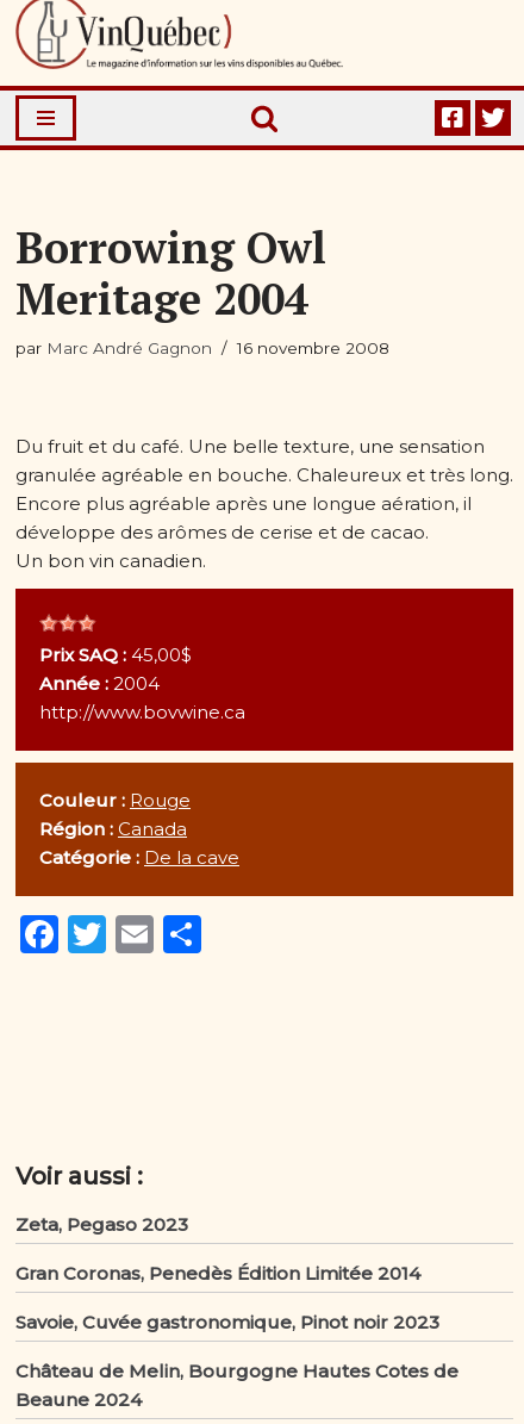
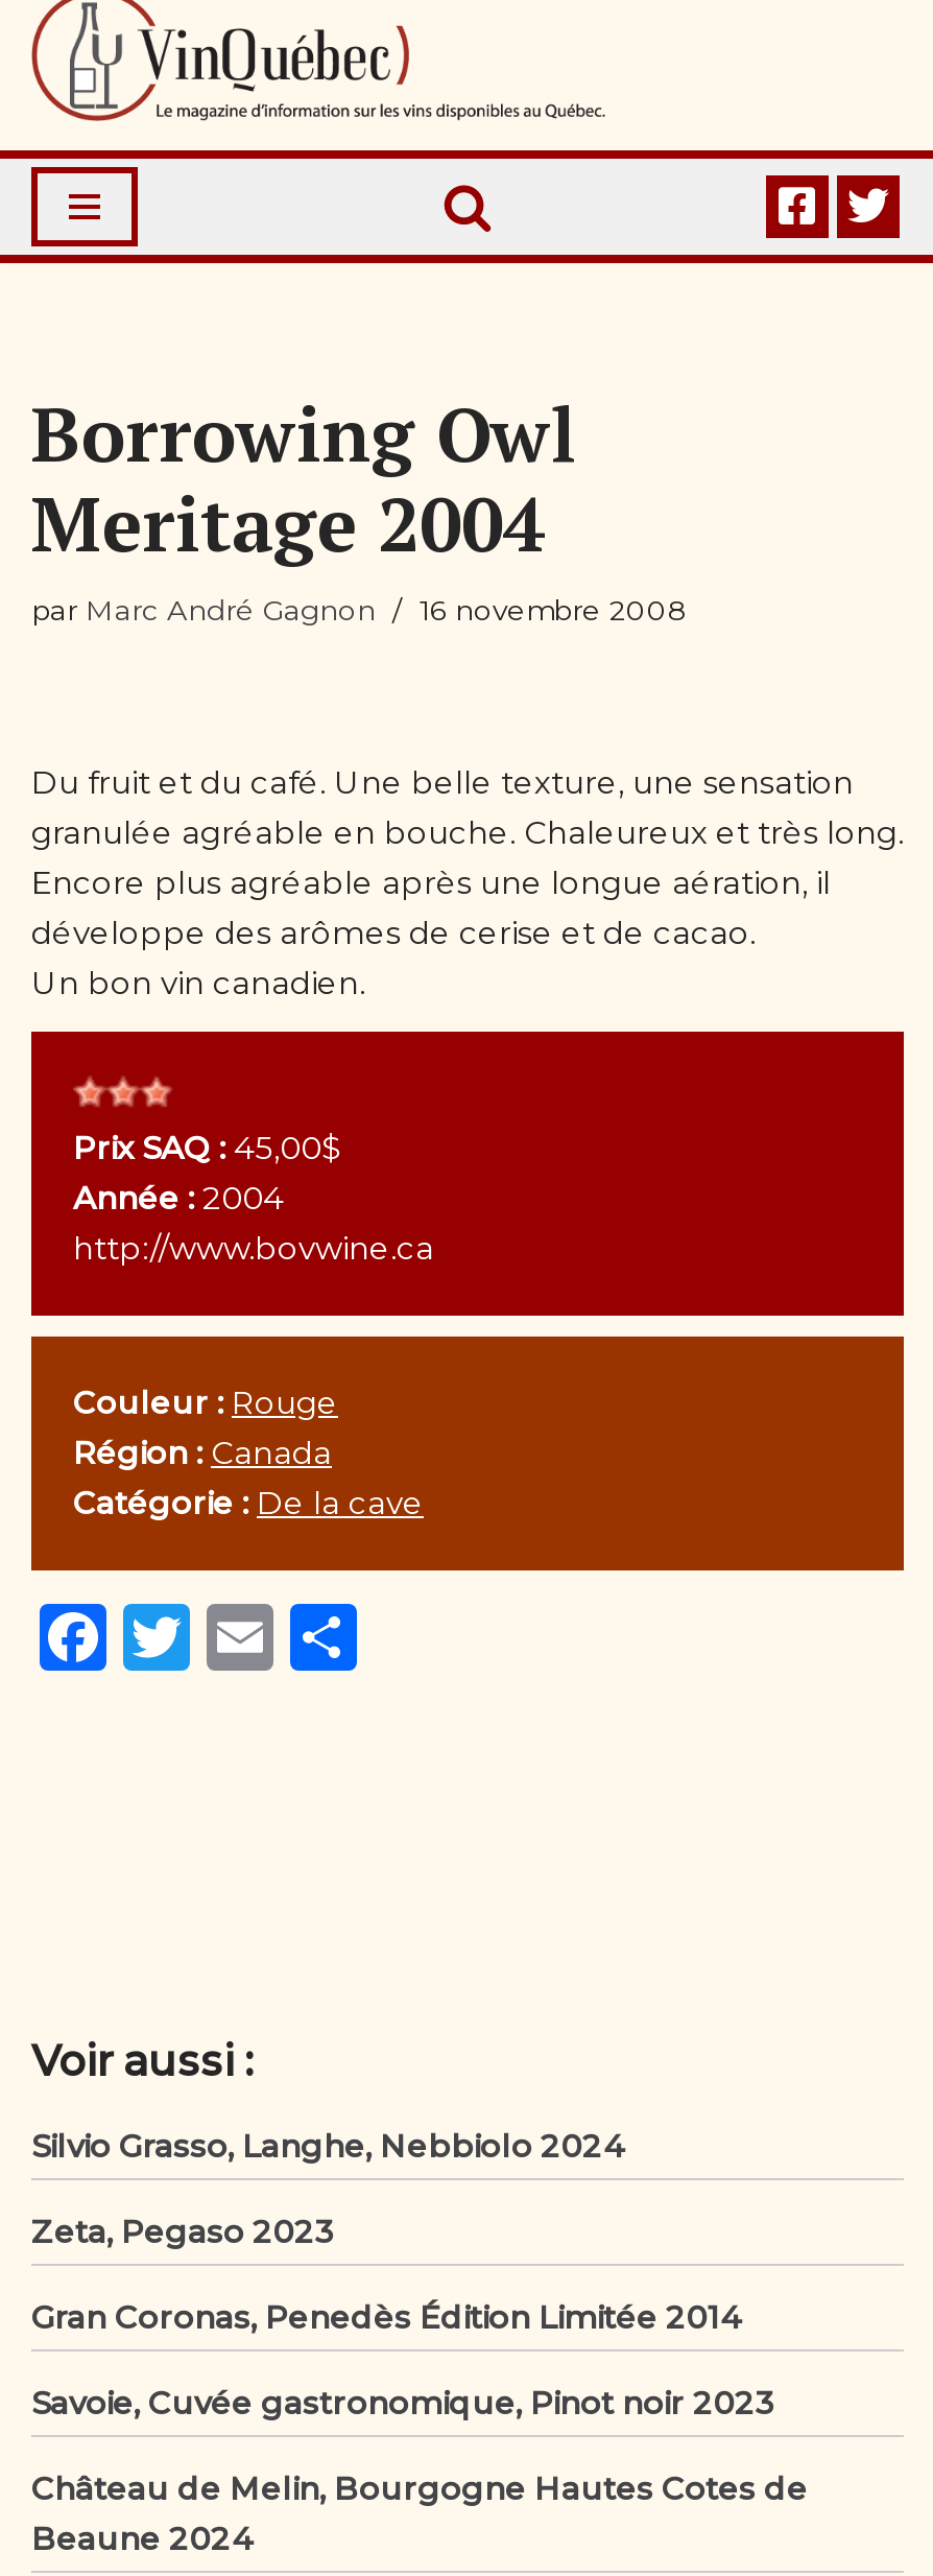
none -> [31,2126,624,2165] Silvio Grasso, Langhe, Nebbiolo 2024

